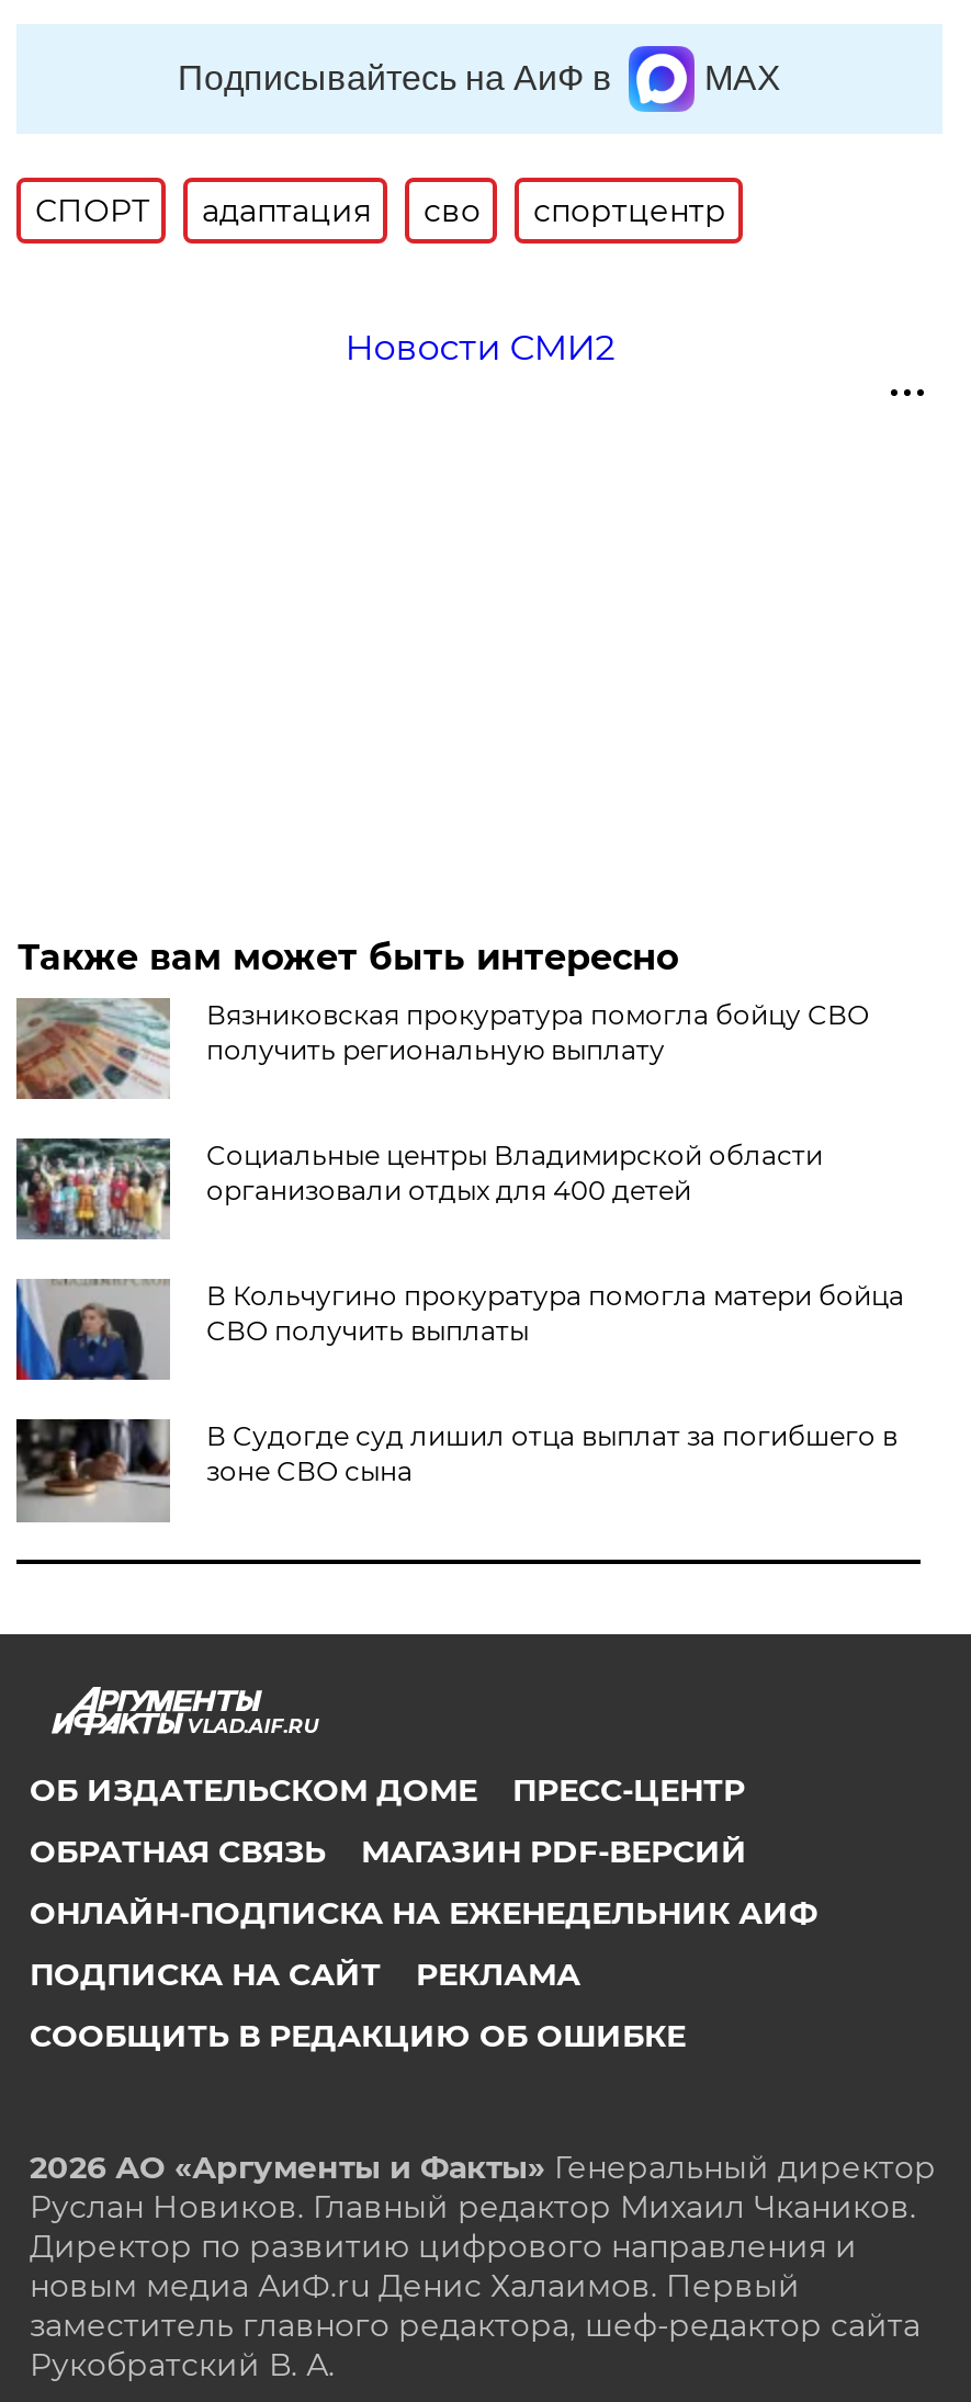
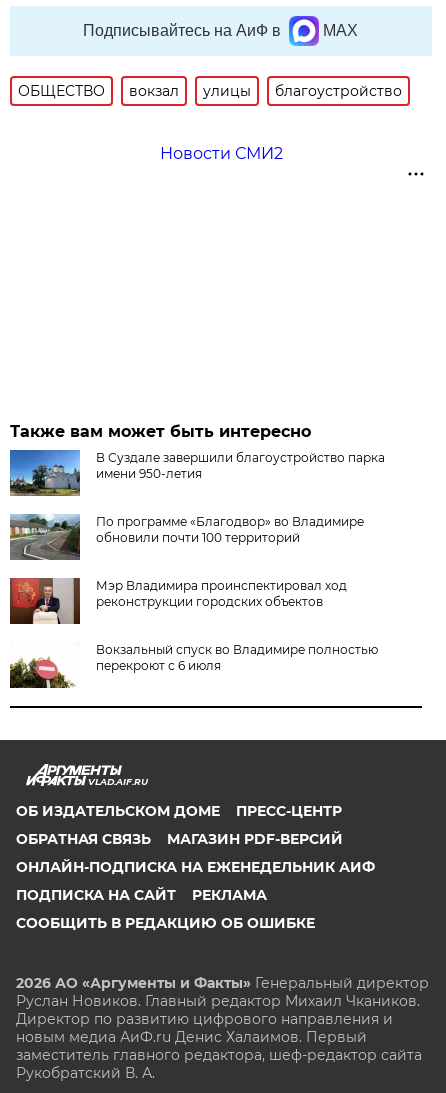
[35,191,726,230] СПОРТ | адаптация | сво | спортцентр -> [18,82,402,100] ОБЩЕСТВО | вокзал | улицы | благоустройство
[14,996,869,1099] [image] | Вязниковская прокуратура помогла бойцу СВО | получить региональную выплату -> [9,449,385,497] [image] | В Суздале завершили благоустройство парка | имени 950-летия
[14,1136,823,1239] [image] | Социальные центры Владимирской области | организовали отдых для 400 детей -> [9,513,364,560] [image] | По программе «Благодвор» во Владимире | обновили почти 100 территорий
[14,1279,904,1382] [image] | В Кольчугино прокуратура помогла матери бойца | СВО получить выплаты -> [9,577,347,625] [image] | Мэр Владимира проинспектировал ход | реконструкции городских объектов
[14,1417,897,1522] [image] | В Судогде суд лишил отца выплат за погибшего в | зоне СВО сына -> [10,642,378,688] [image] | Вокзальный спуск во Владимире полностью | перекроют с 6 июля

